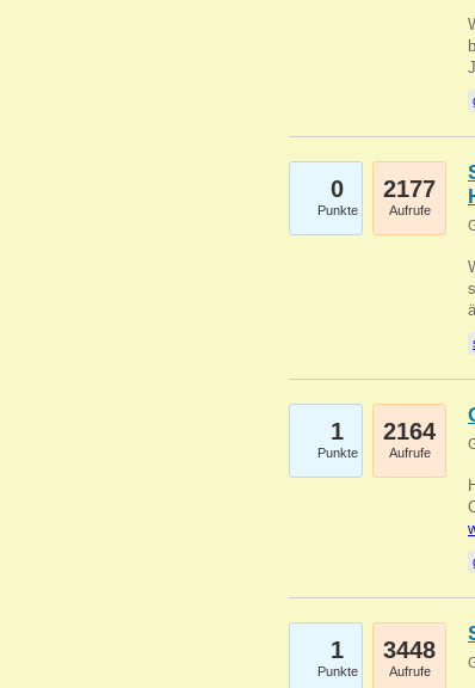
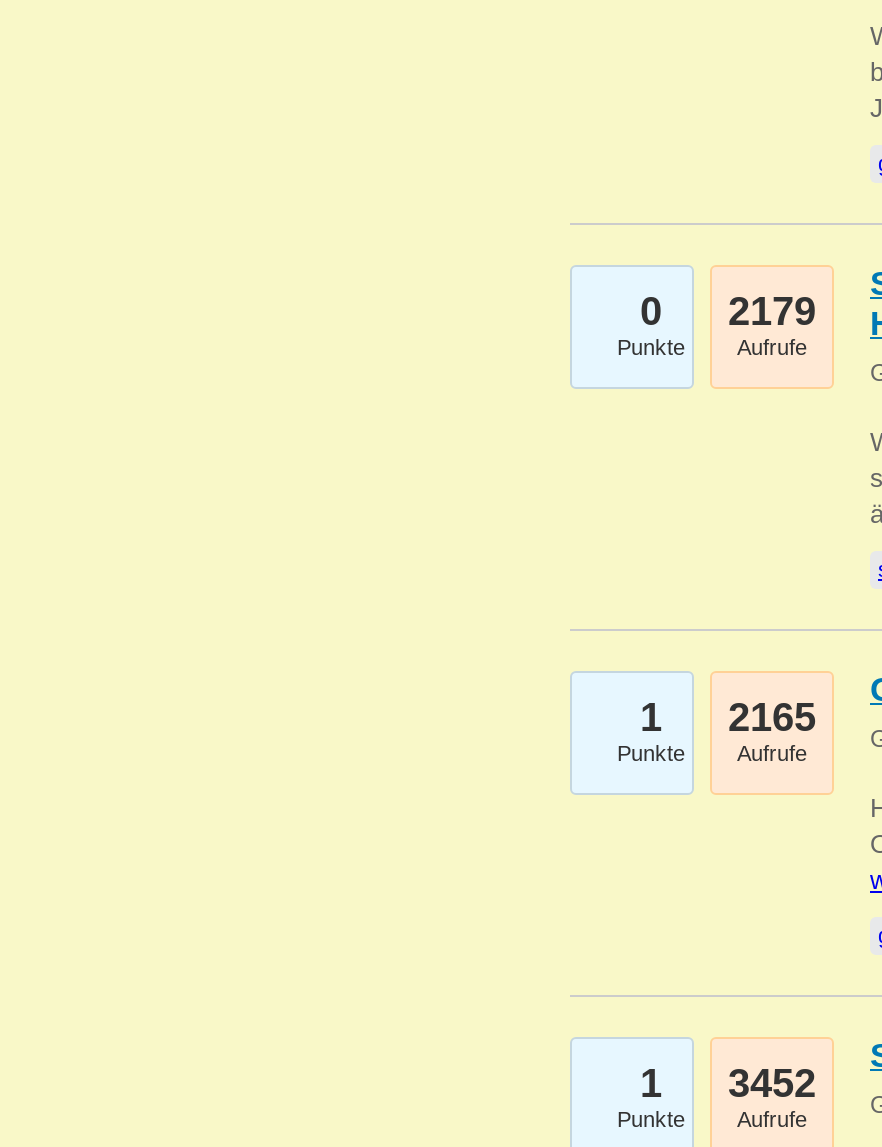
[383,176,436,202] 2177 -> [728,289,816,333] 2179
[383,418,436,444] 2164 -> [728,695,816,739] 2165
[383,637,436,663] 3448 -> [728,1061,816,1105] 3452

